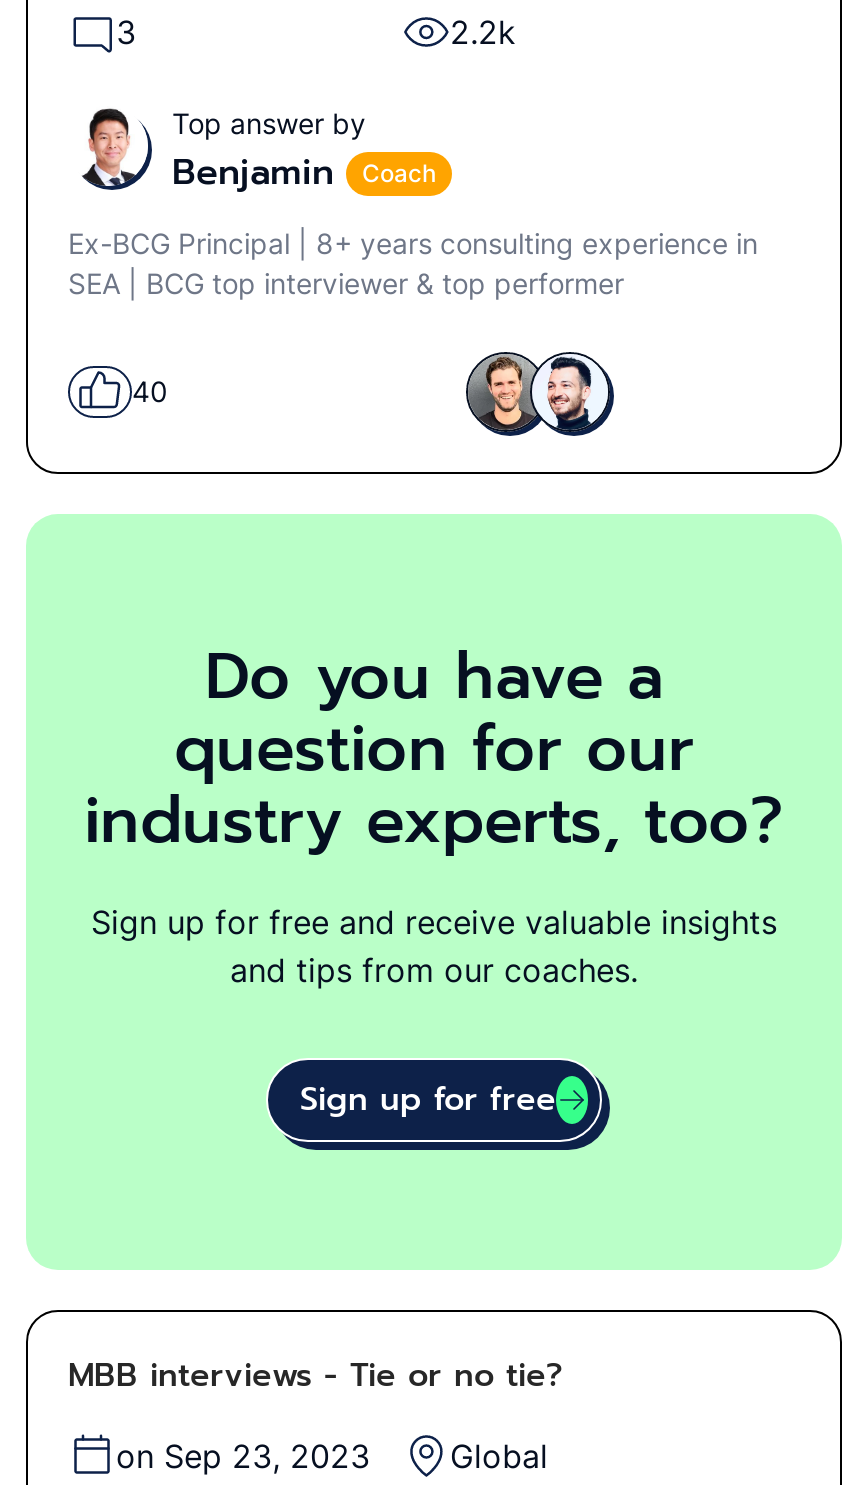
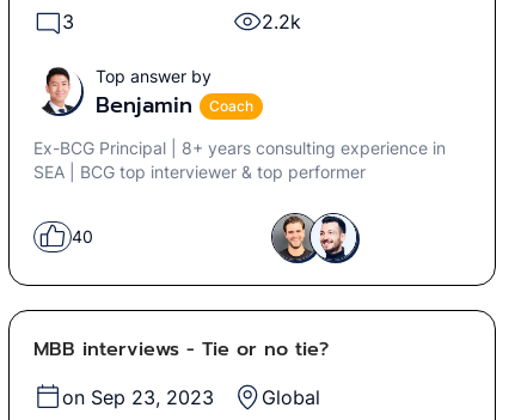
[26,514,842,1270] [image] | Do you have a | question for our | industry experts, too? | Sign up for free and receive valuable insights | and tips from our coaches. | Sign up for free -> none

